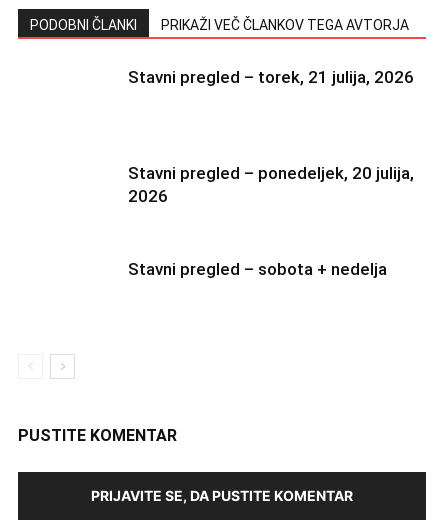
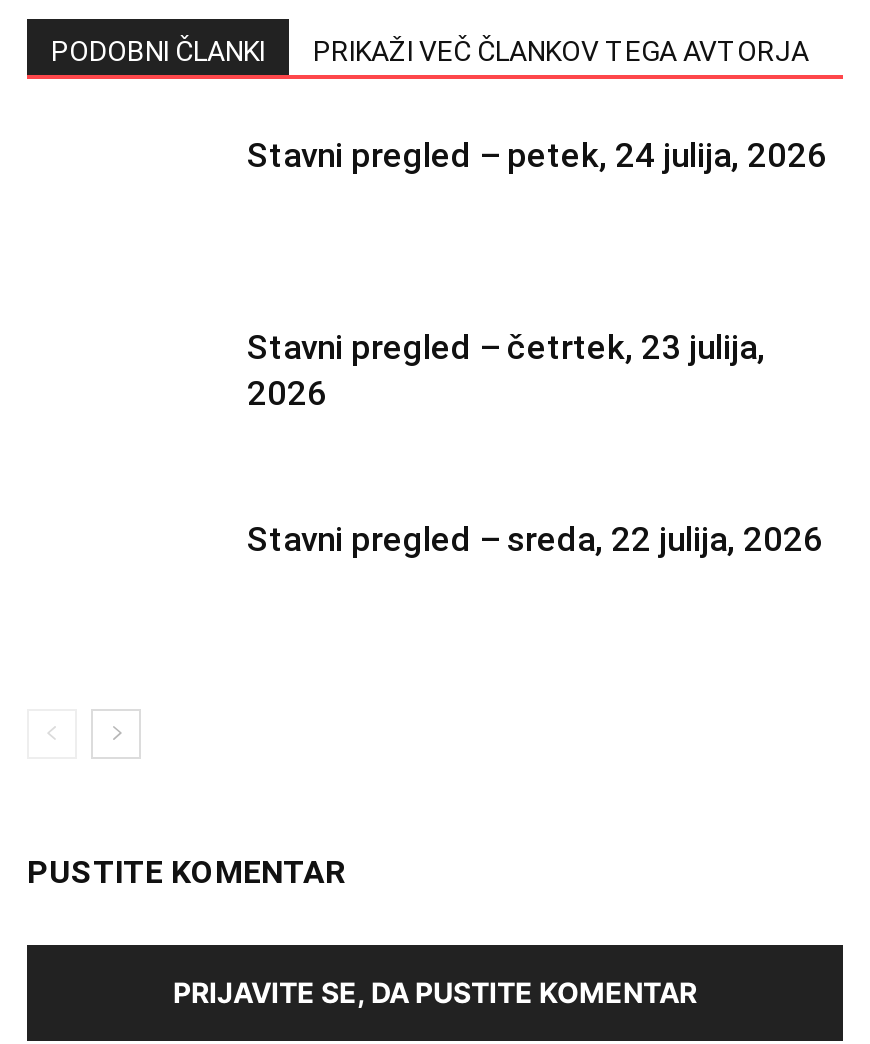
[128,67,414,87] Stavni pregled – torek, 21 julija, 2026 -> [247,135,827,175] Stavni pregled – petek, 24 julija, 2026
[128,163,414,183] Stavni pregled – ponedeljek, 20 julija, -> [247,327,765,367] Stavni pregled – četrtek, 23 julija,
[128,259,387,279] Stavni pregled – sobota + nedelja -> [247,519,823,559] Stavni pregled – sreda, 22 julija, 2026

